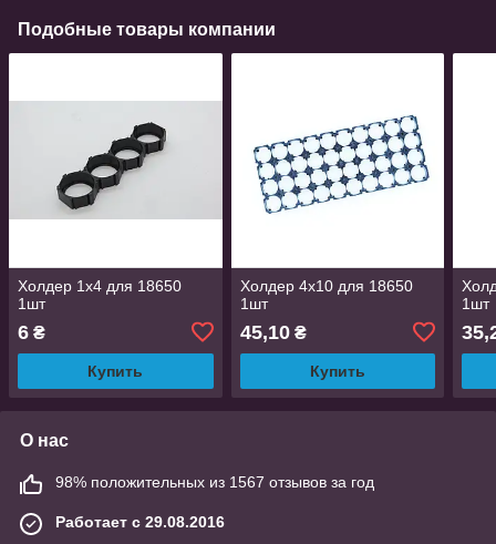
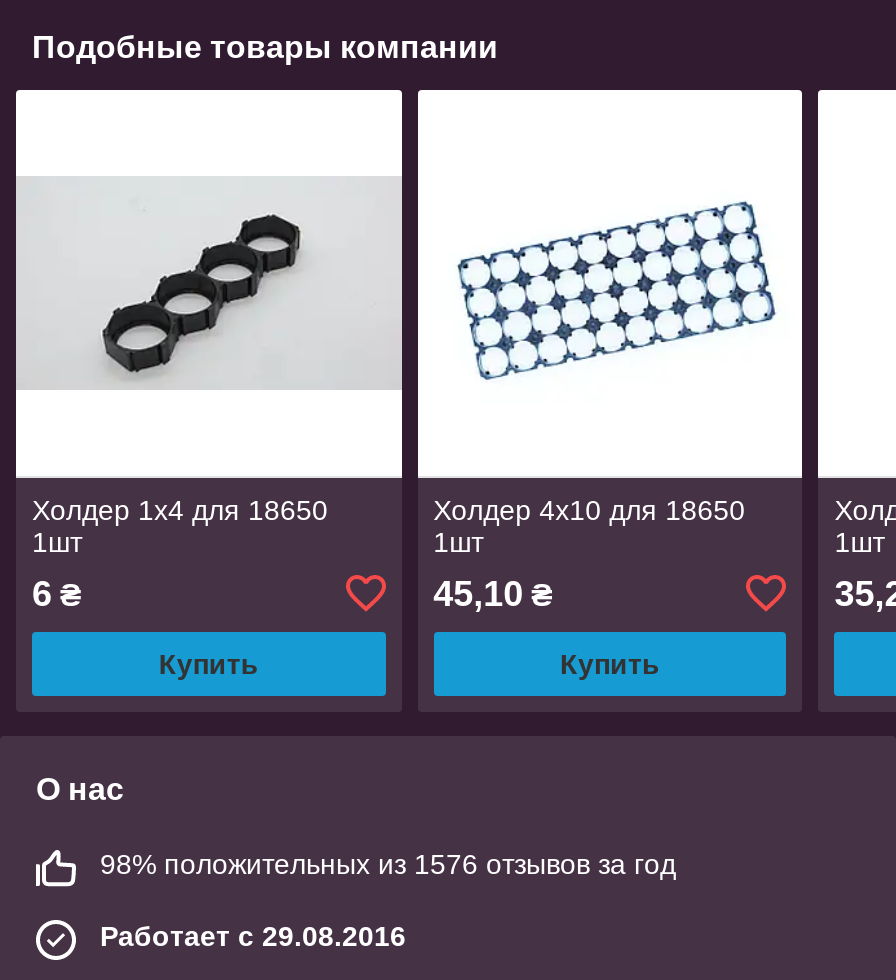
[55,473,374,491] 98% положительных из 1567 отзывов за год -> [100,848,676,880] 98% положительных из 1576 отзывов за год

